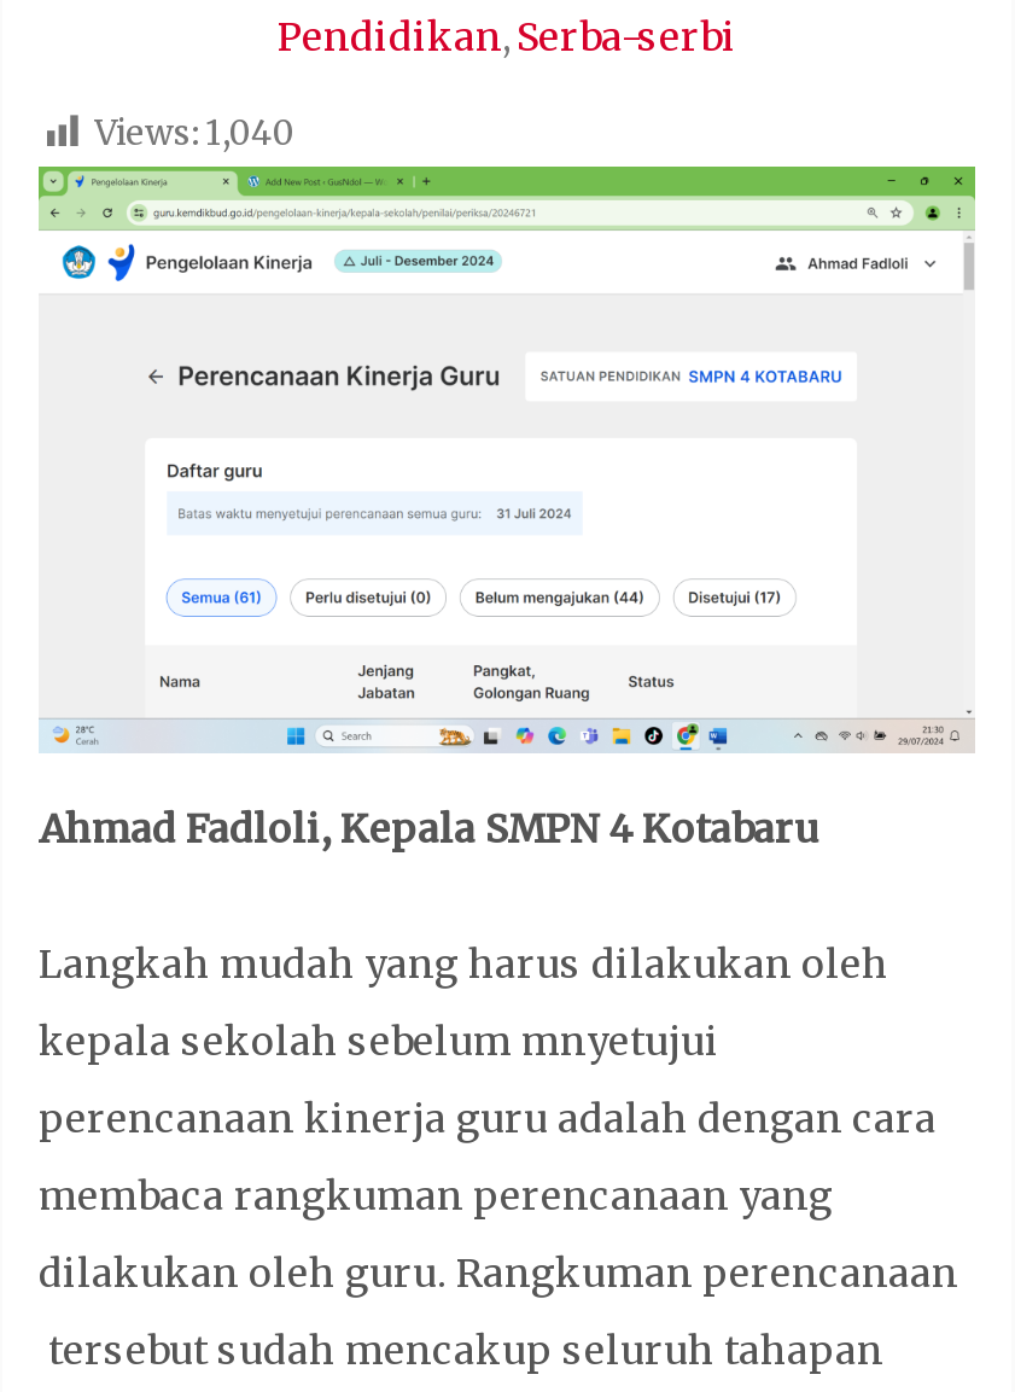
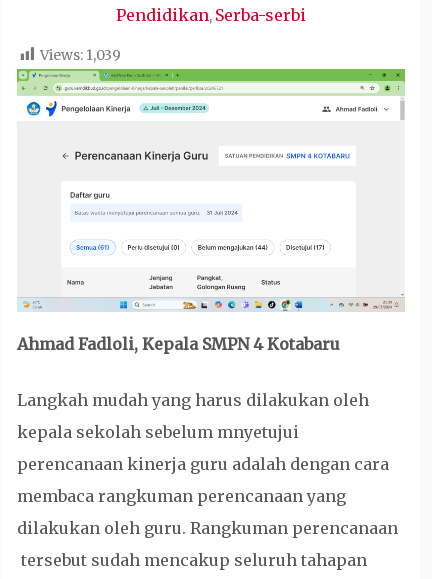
[94,112,294,155] Views: 1,040 -> [40,46,121,64] Views: 1,039

